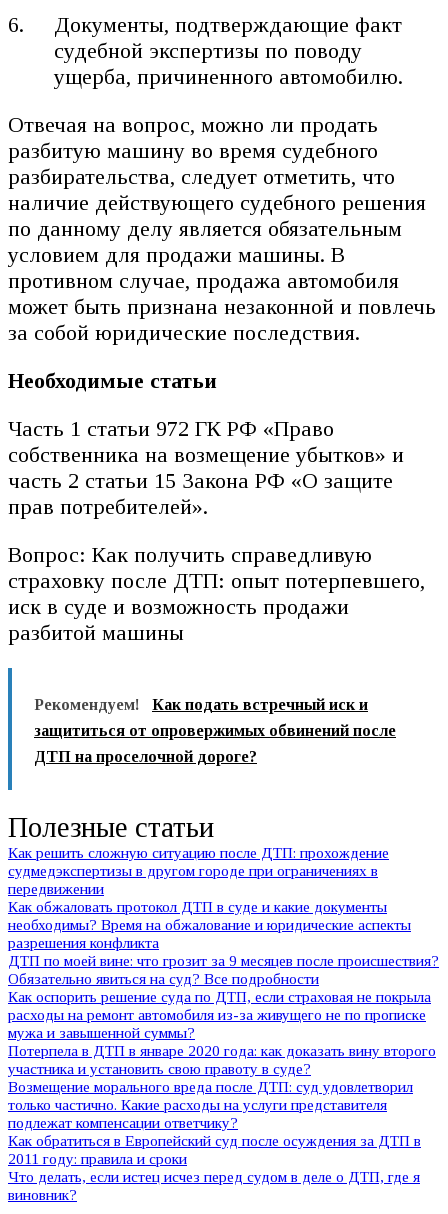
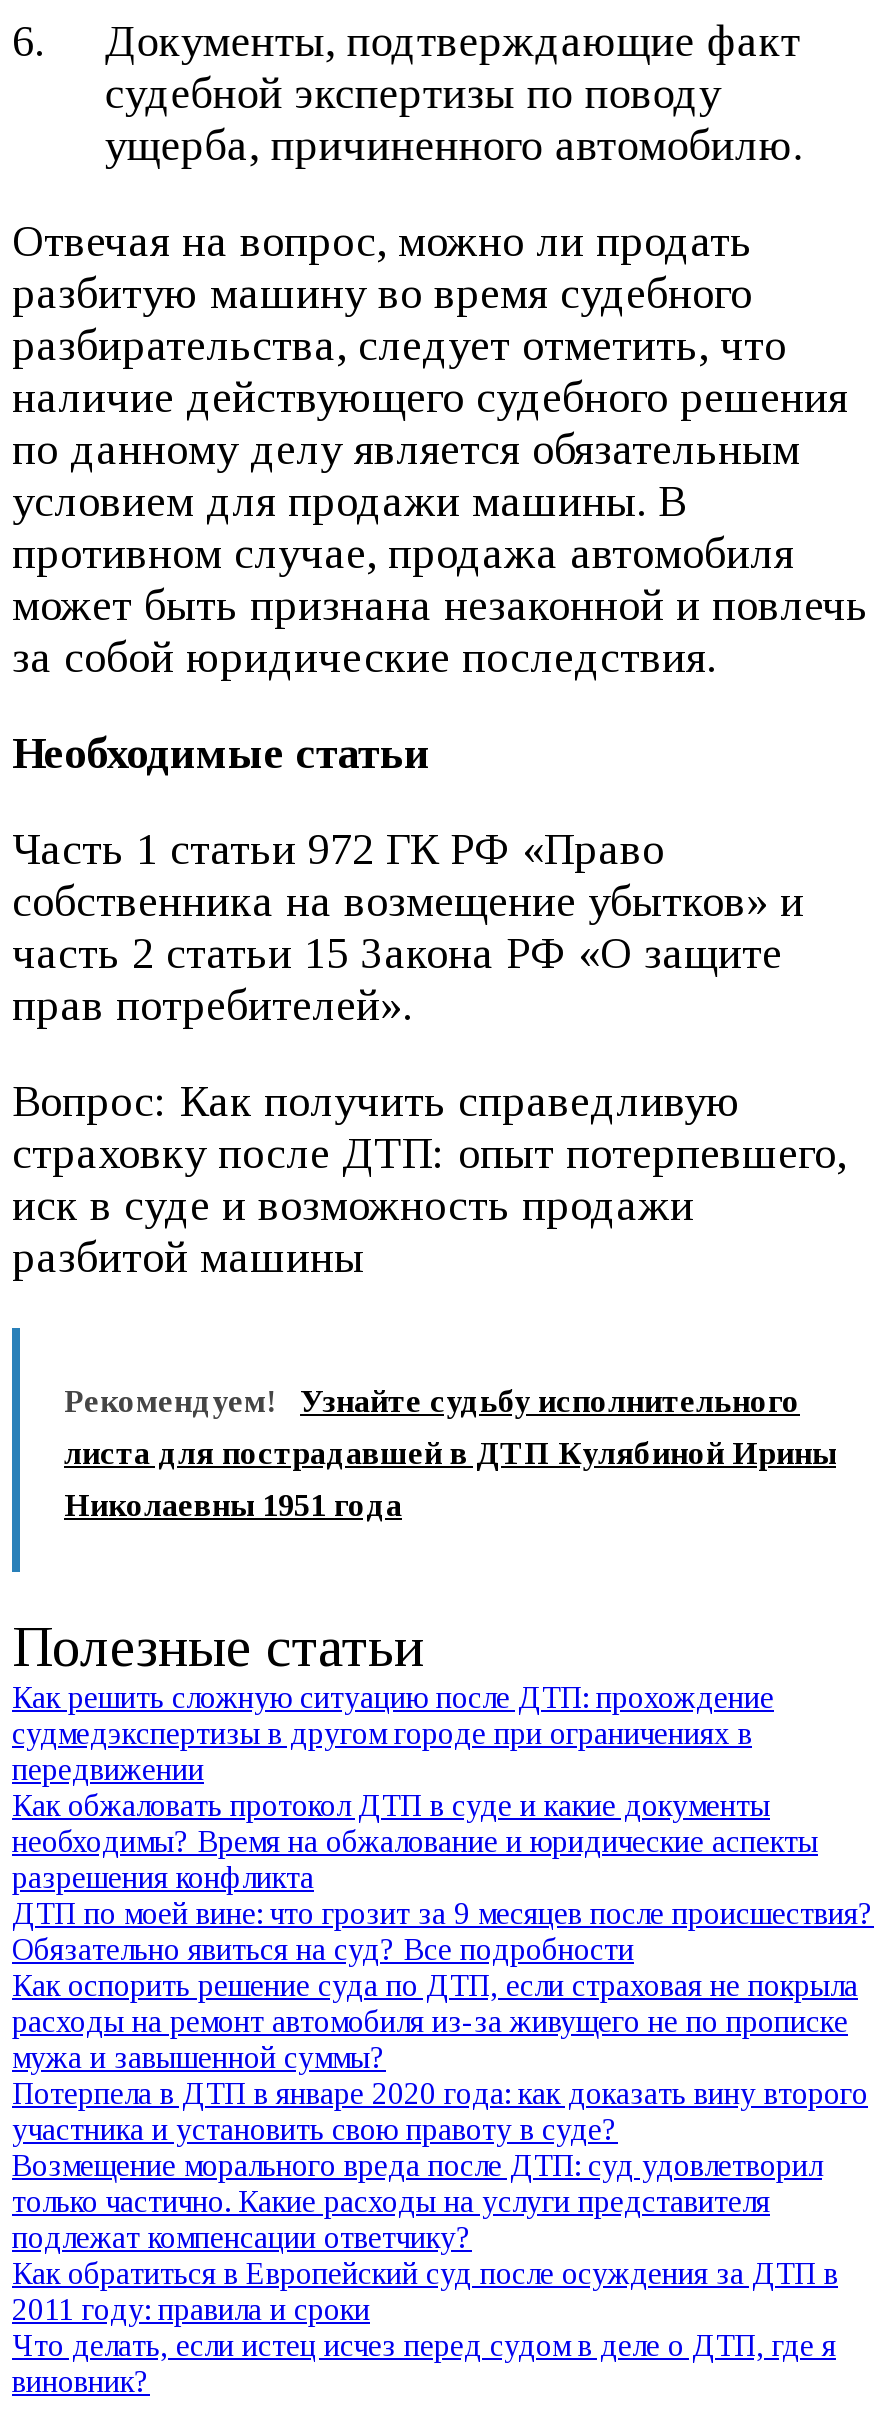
[152,696,368,713] Как подать встречный иск и -> [300,1384,800,1418] Узнайте судьбу исполнительного
[34,722,396,739] защититься от опровержимых обвинений после -> [64,1436,836,1470] листа для пострадавшей в ДТП Кулябиной Ирины
[34,748,257,765] ДТП на проселочной дороге? -> [64,1488,402,1522] Николаевны 1951 года

